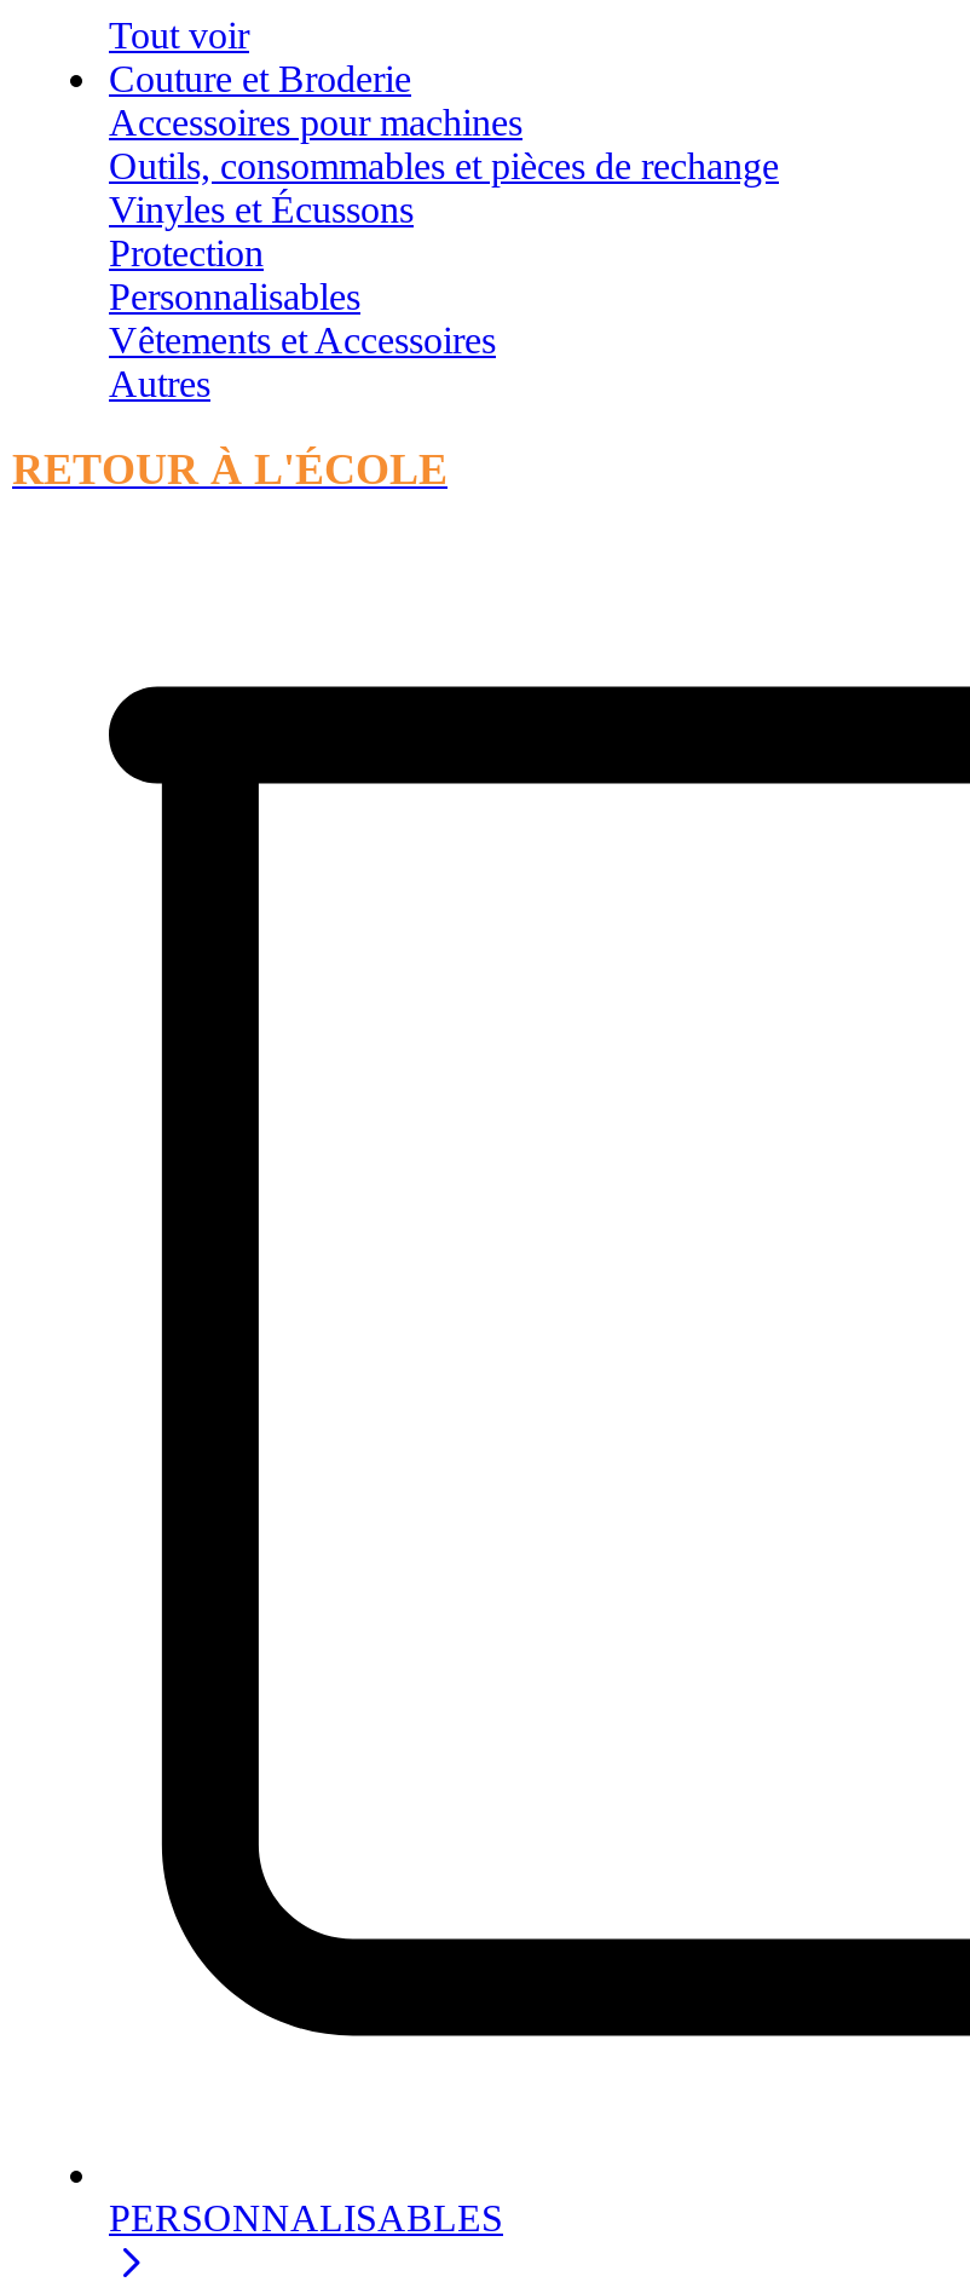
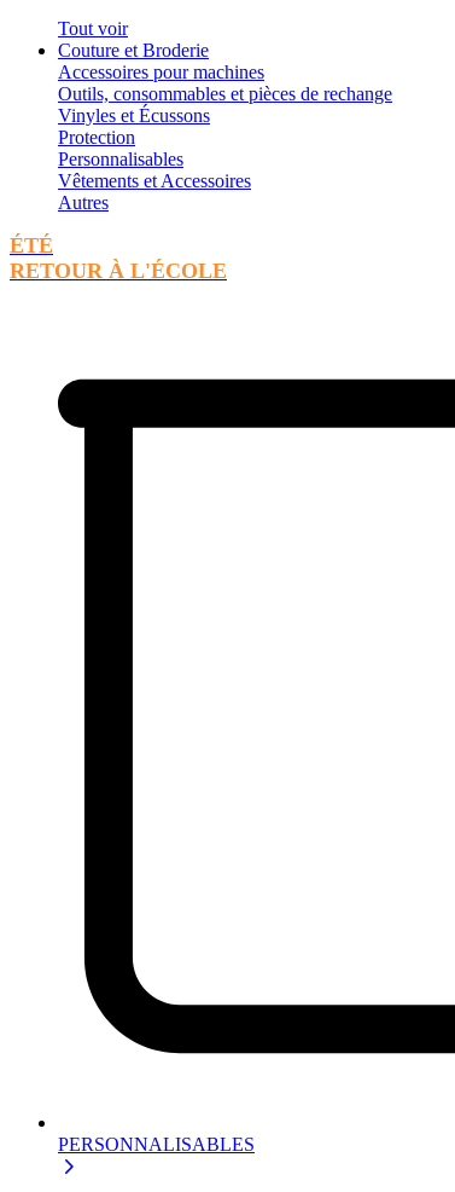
none -> [10,234,53,258] ÉTÉ

